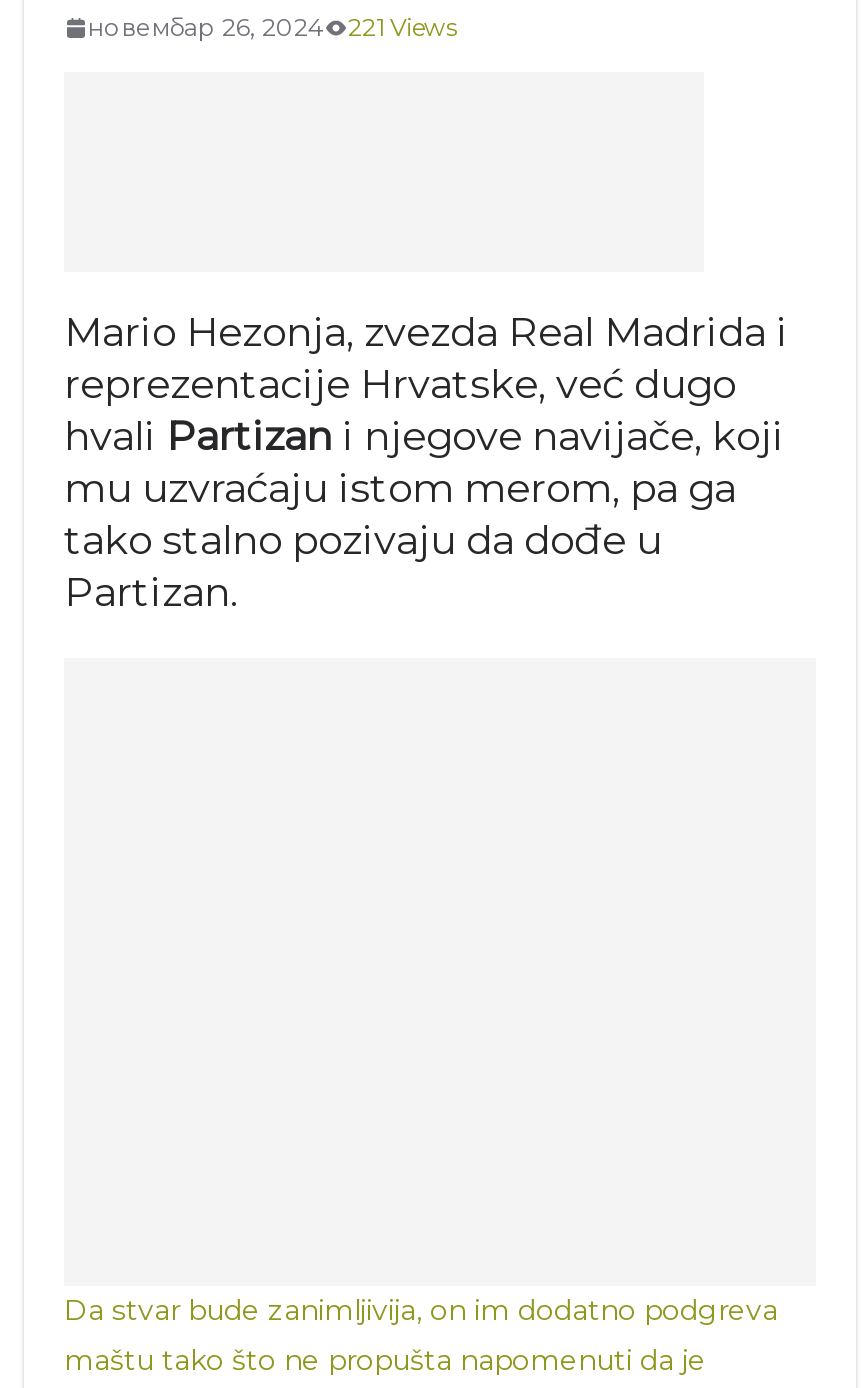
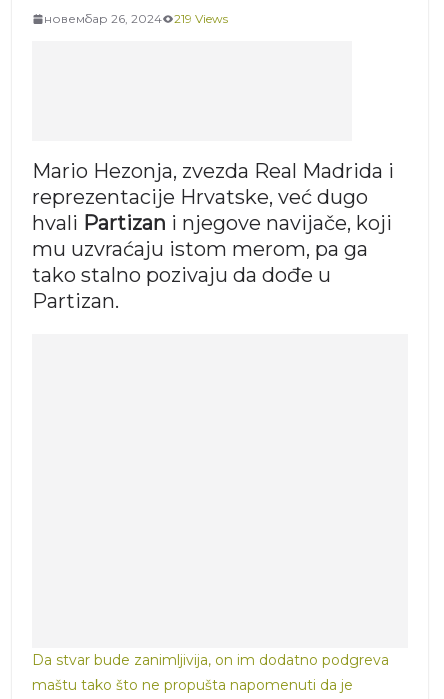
[88,12,456,42] новембар 26, 2024 221 Views -> [44,11,228,26] новембар 26, 2024 219 Views

